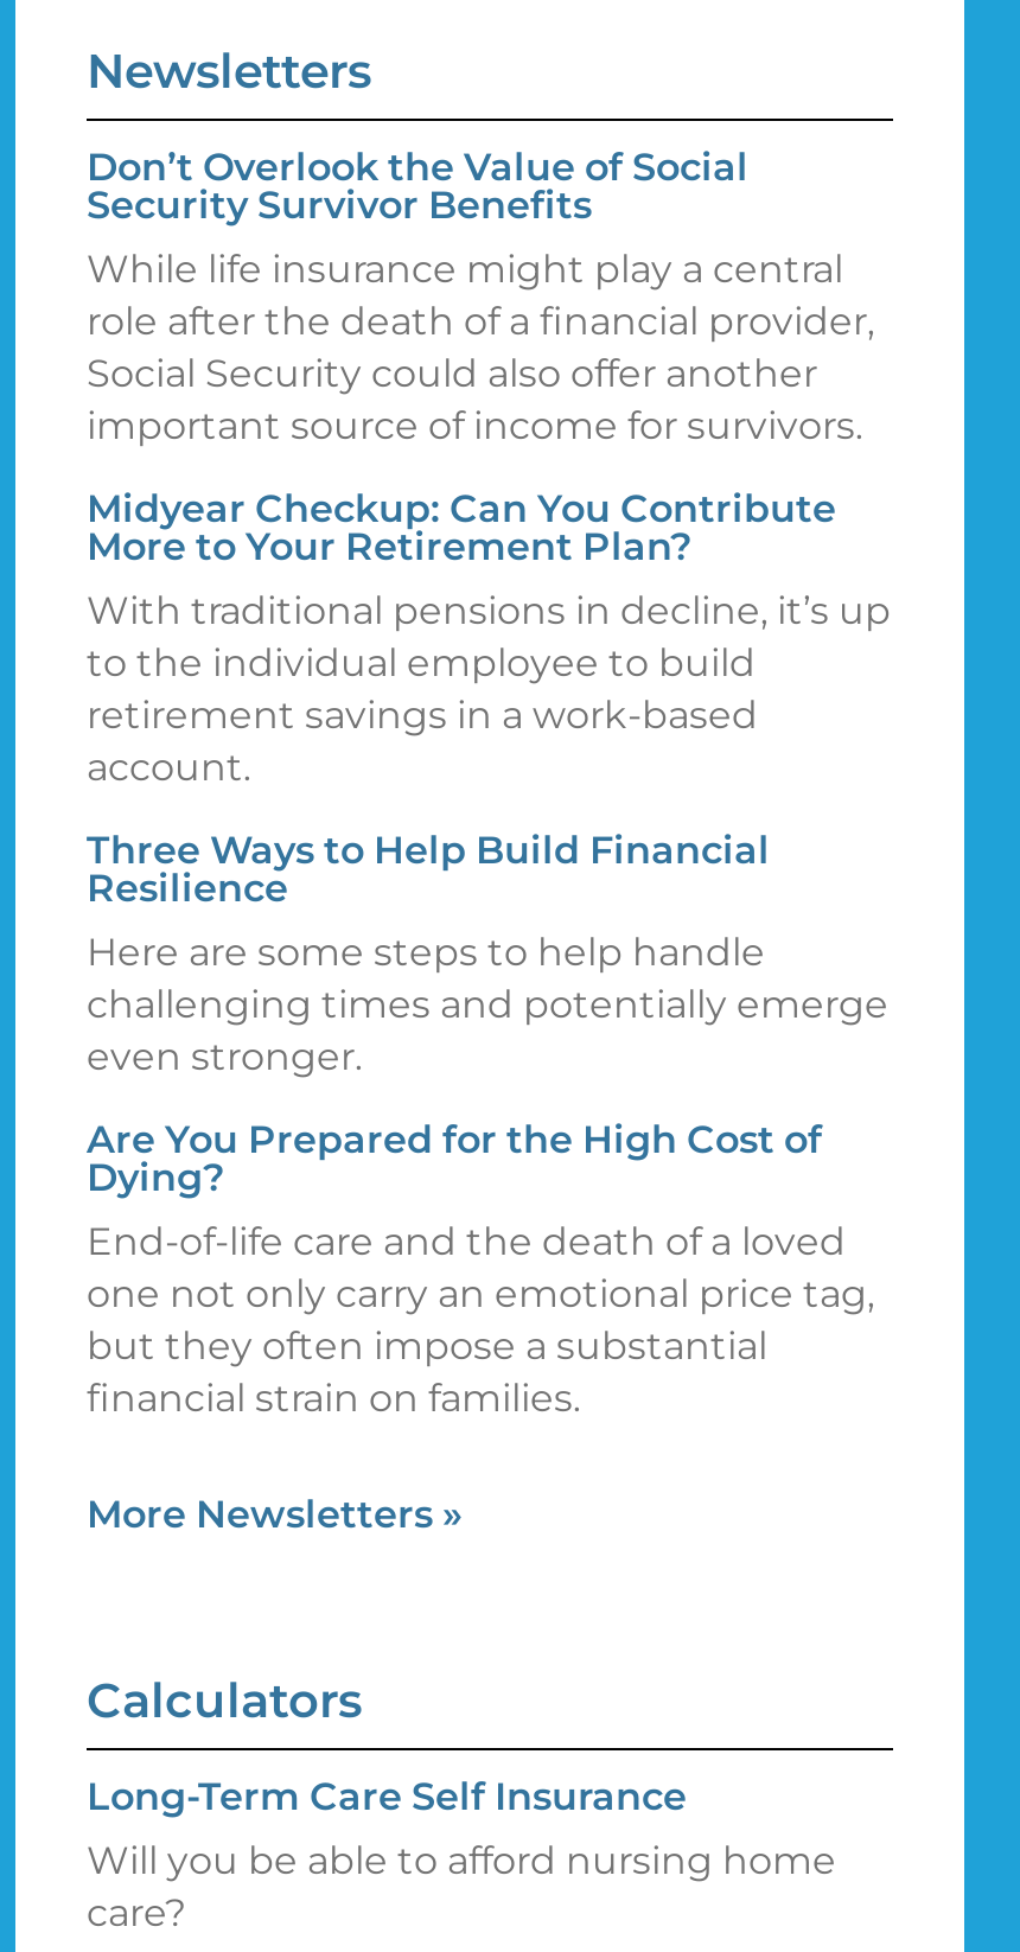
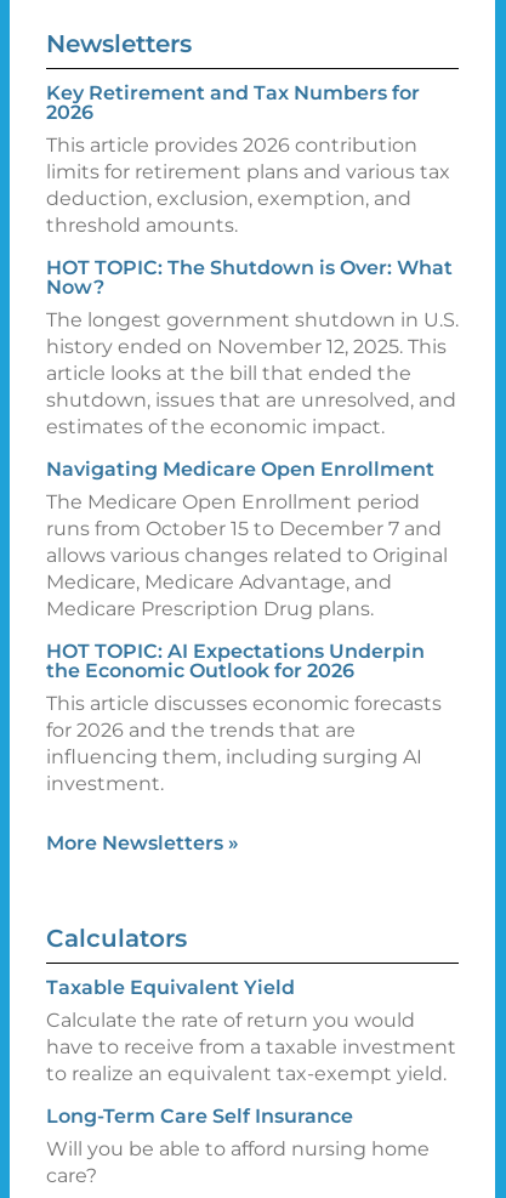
[87,144,874,447] Don’t Overlook the Value of Social | Security Survivor Benefits | While life insurance might play a central | role after the death of a financial provider, | Social Security could also offer another | important source of income for survivors. -> [46,81,450,236] Key Retirement and Tax Numbers for | 2026 | This article provides 2026 contribution | limits for retirement plans and various tax | deduction, exclusion, exemption, and | threshold amounts.
[87,485,891,789] Midyear Checkup: Can You Contribute | More to Your Retirement Plan? | With traditional pensions in decline, it’s up | to the individual employee to build | retirement savings in a work-based | account. -> [46,256,459,438] HOT TOPIC: The Shutdown is Over: What | Now? | The longest government shutdown in U.S. | history ended on November 12, 2025. This | article looks at the bill that ended the | shutdown, issues that are unresolved, and | estimates of the economic impact.
[87,827,888,1078] Three Ways to Help Build Financial | Resilience | Here are some steps to help handle | challenging times and potentially emerge | even stronger. -> [46,457,448,620] Navigating Medicare Open Enrollment | The Medicare Open Enrollment period | runs from October 15 to December 7 and | allows various changes related to Original | Medicare, Medicare Advantage, and | Medicare Prescription Drug plans.
[87,1116,874,1420] Are You Prepared for the High Cost of | Dying? | End-of-life care and the death of a loved | one not only carry an emotional price tag, | but they often impose a substantial | financial strain on families. -> [46,639,442,795] HOT TOPIC: AI Expectations Underpin | the Economic Outlook for 2026 | This article discusses economic forecasts | for 2026 and the trends that are | influencing them, including surging AI | investment.
none -> [46,975,456,1085] Taxable Equivalent Yield | Calculate the rate of return you would | have to receive from a taxable investment | to realize an equivalent tax-exempt yield.

